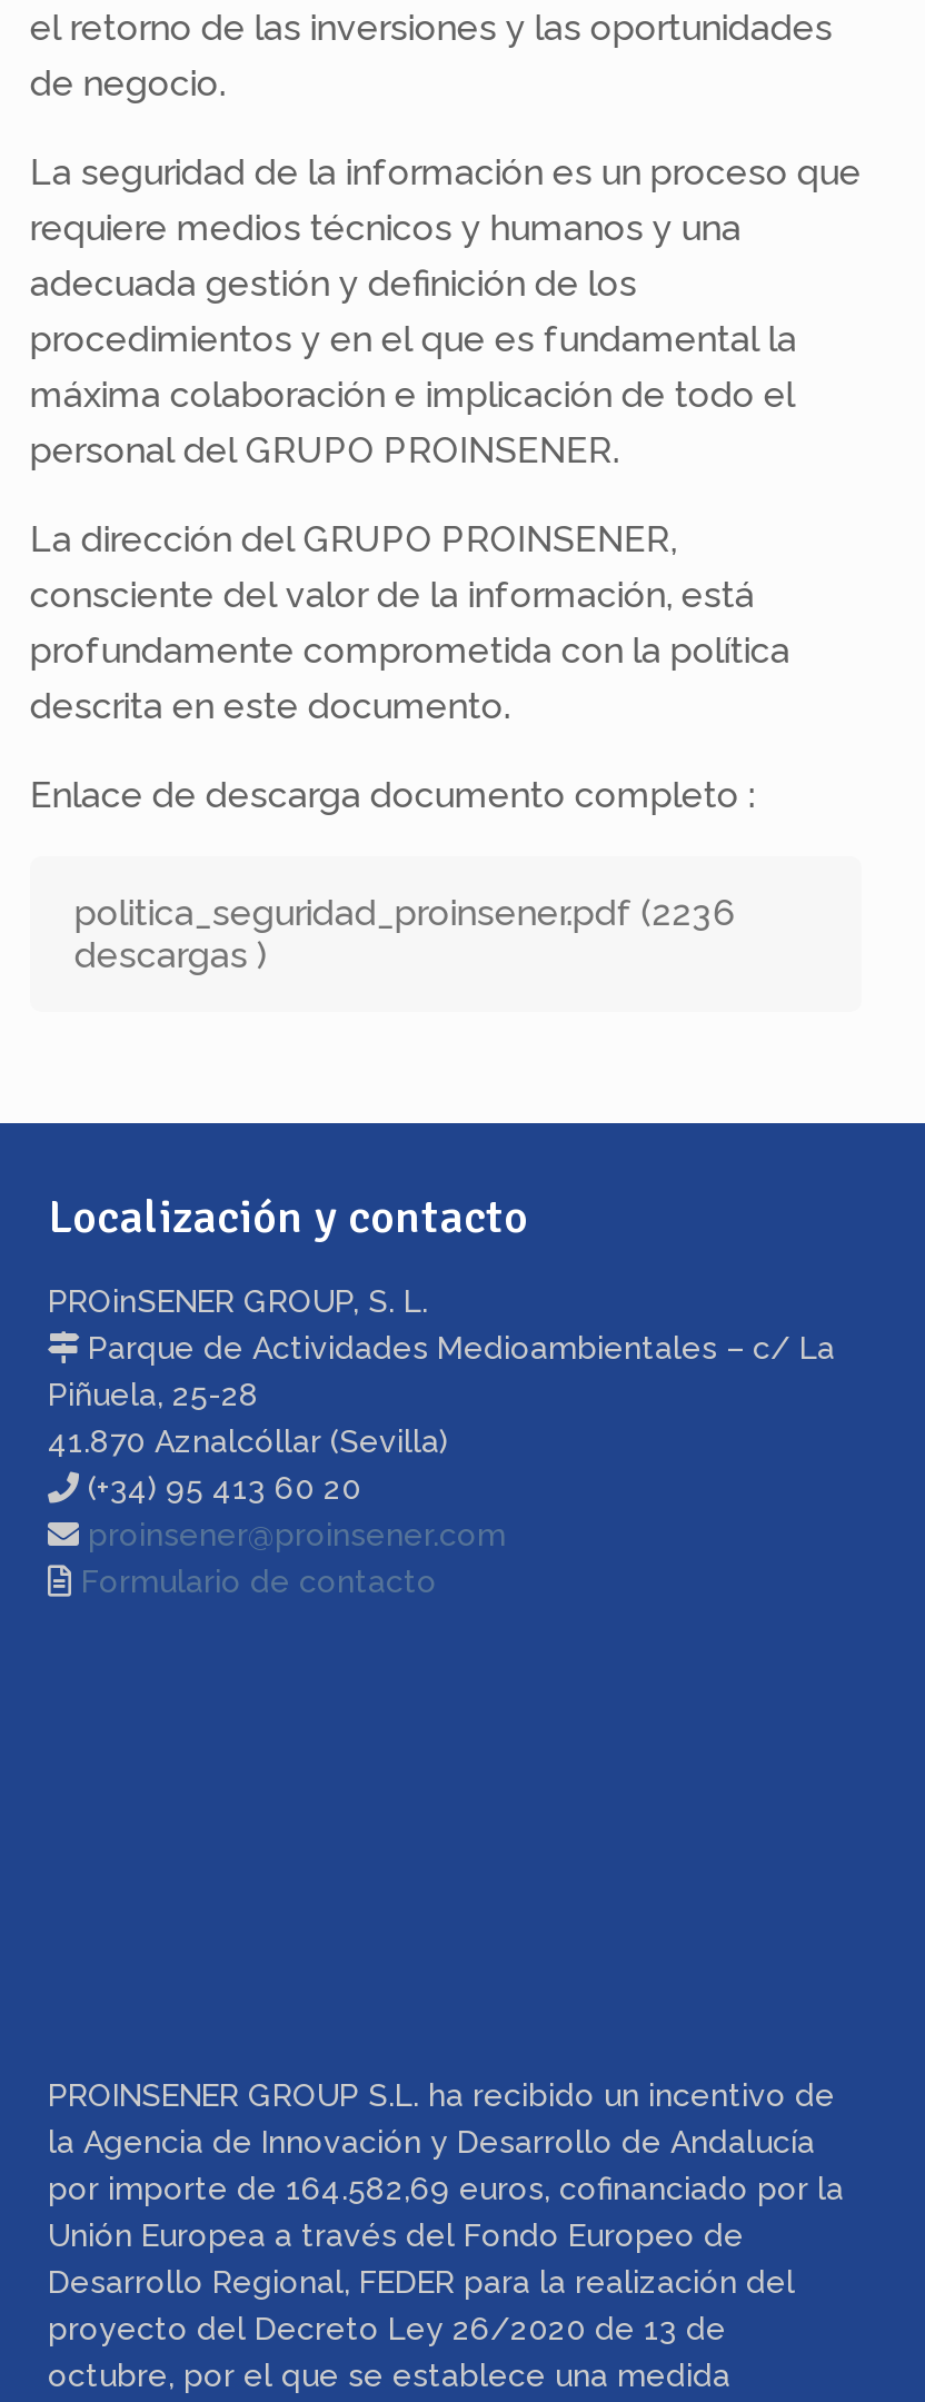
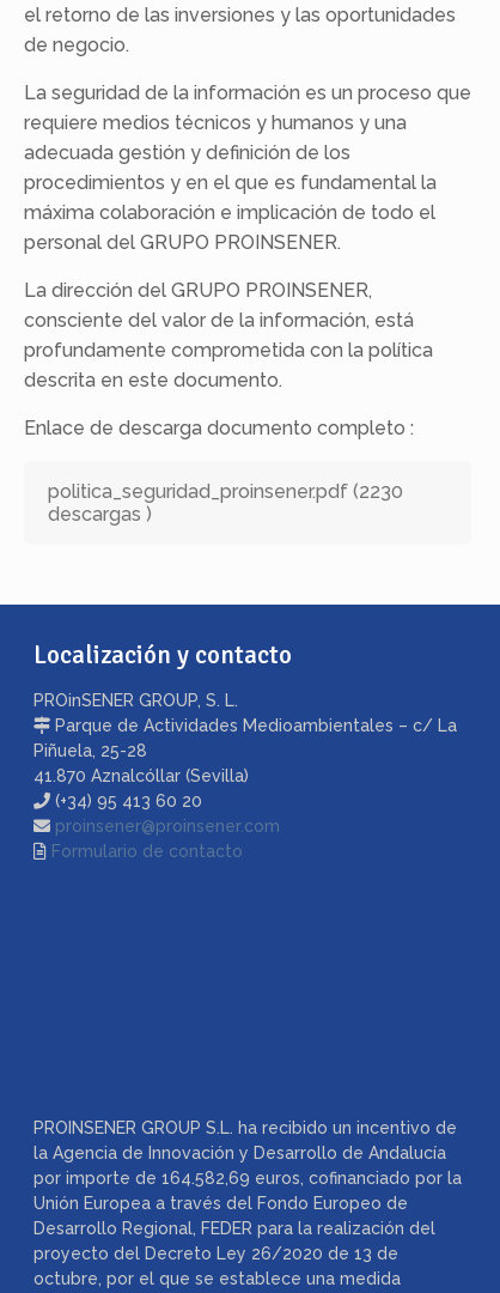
[74,892,734,934] politica_seguridad_proinsener.pdf (2236 -> [48,480,403,503] politica_seguridad_proinsener.pdf (2230

